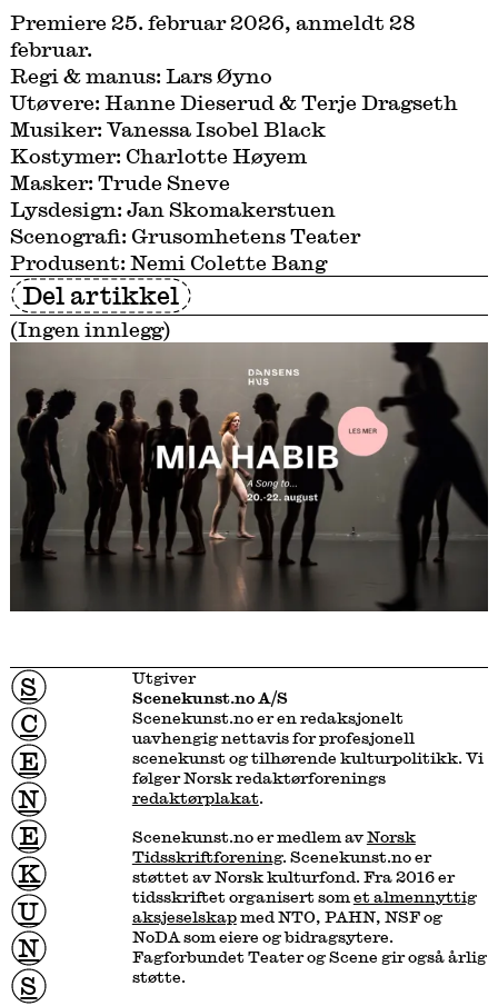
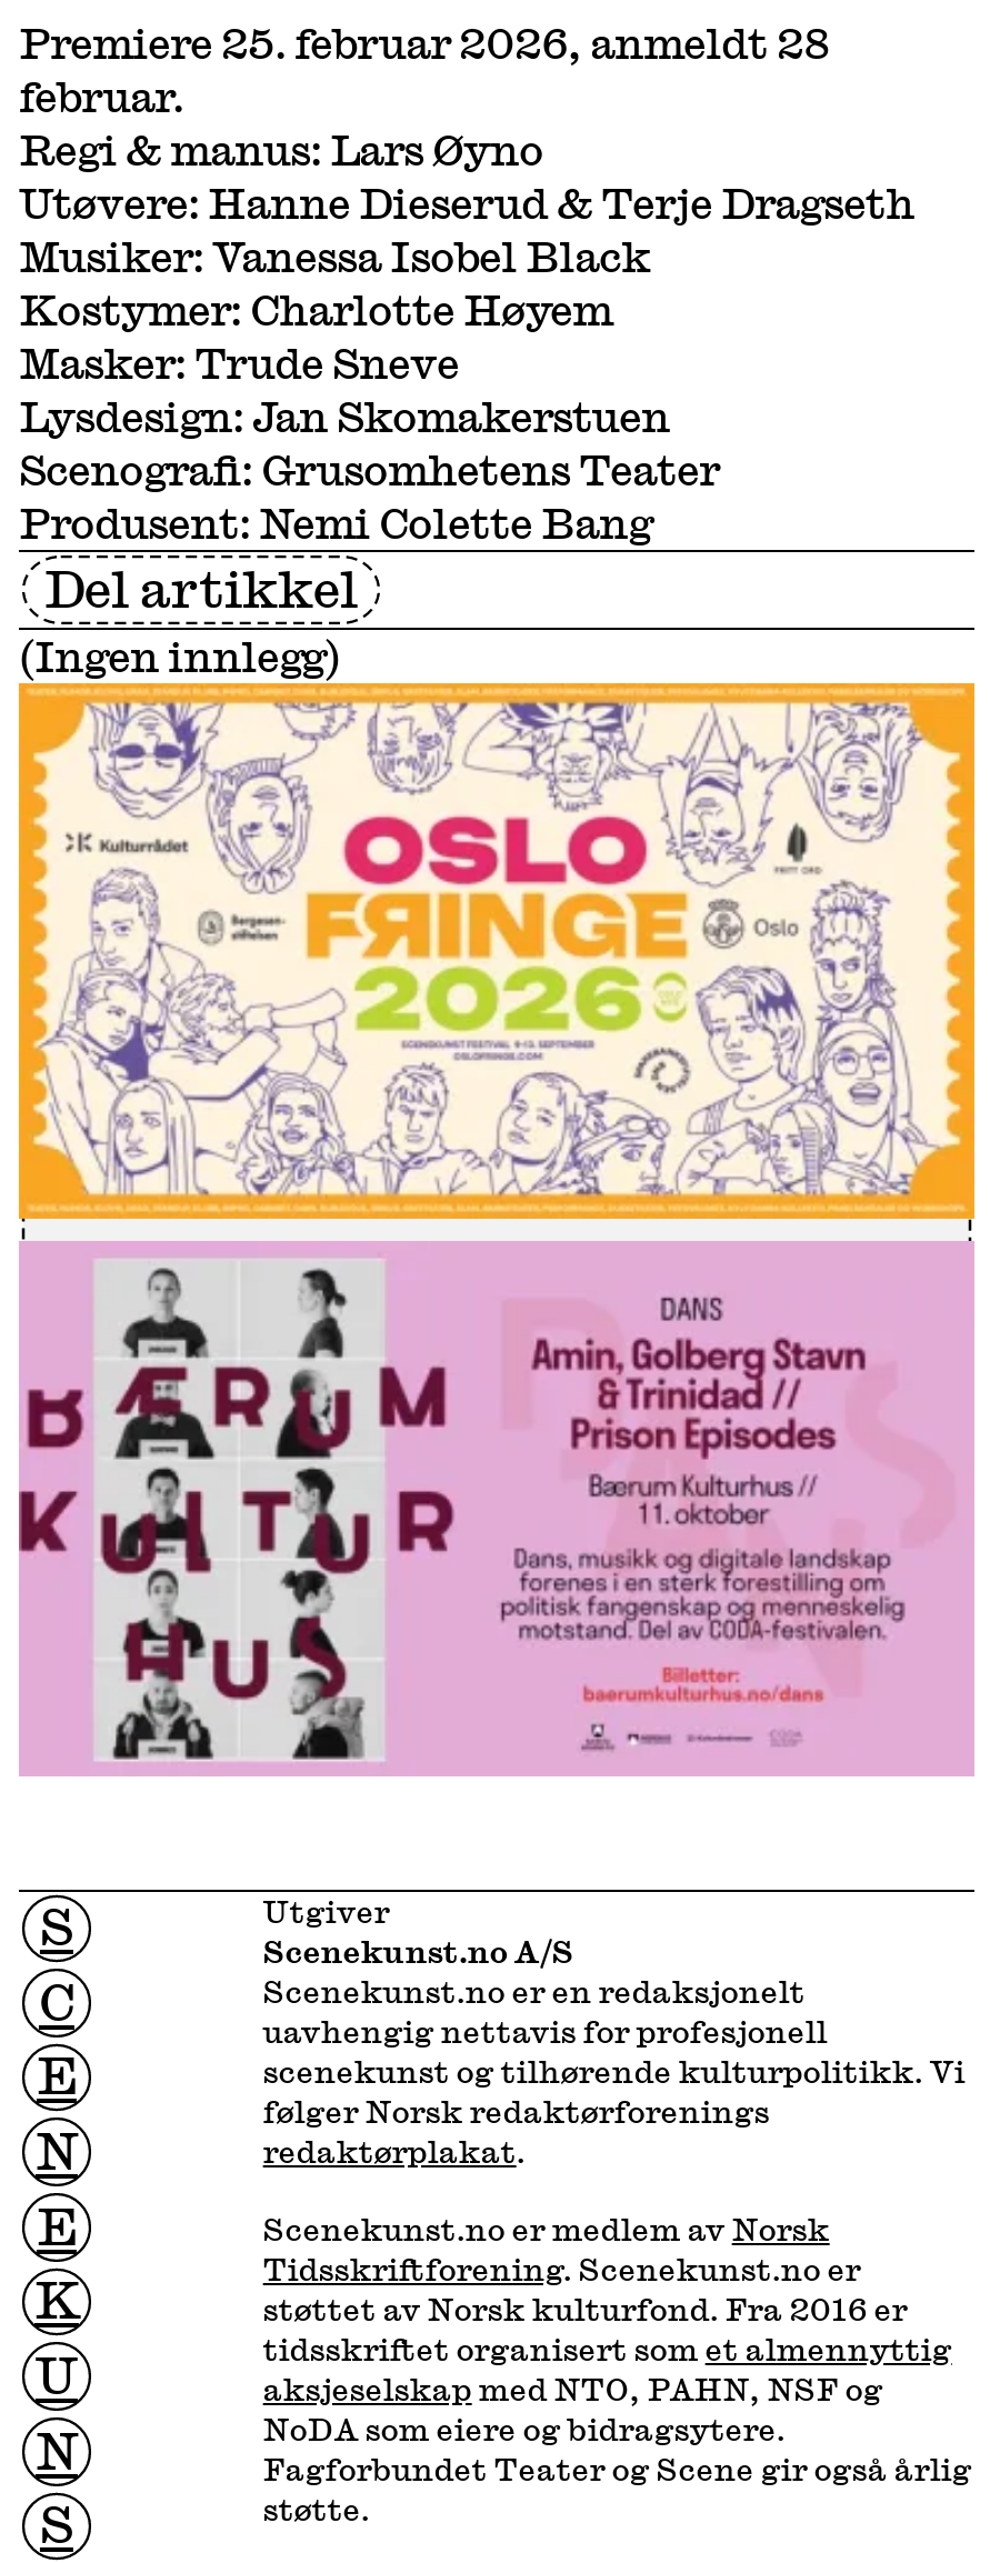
[9,341,489,612] [image] -> [17,681,977,1776] [image]

